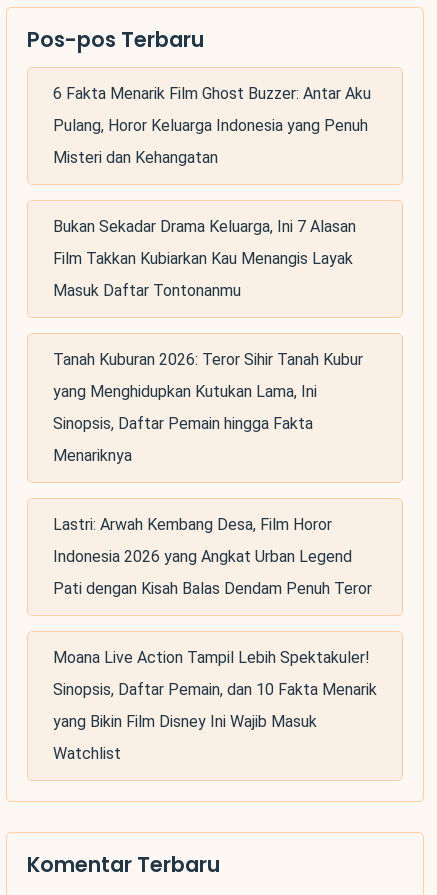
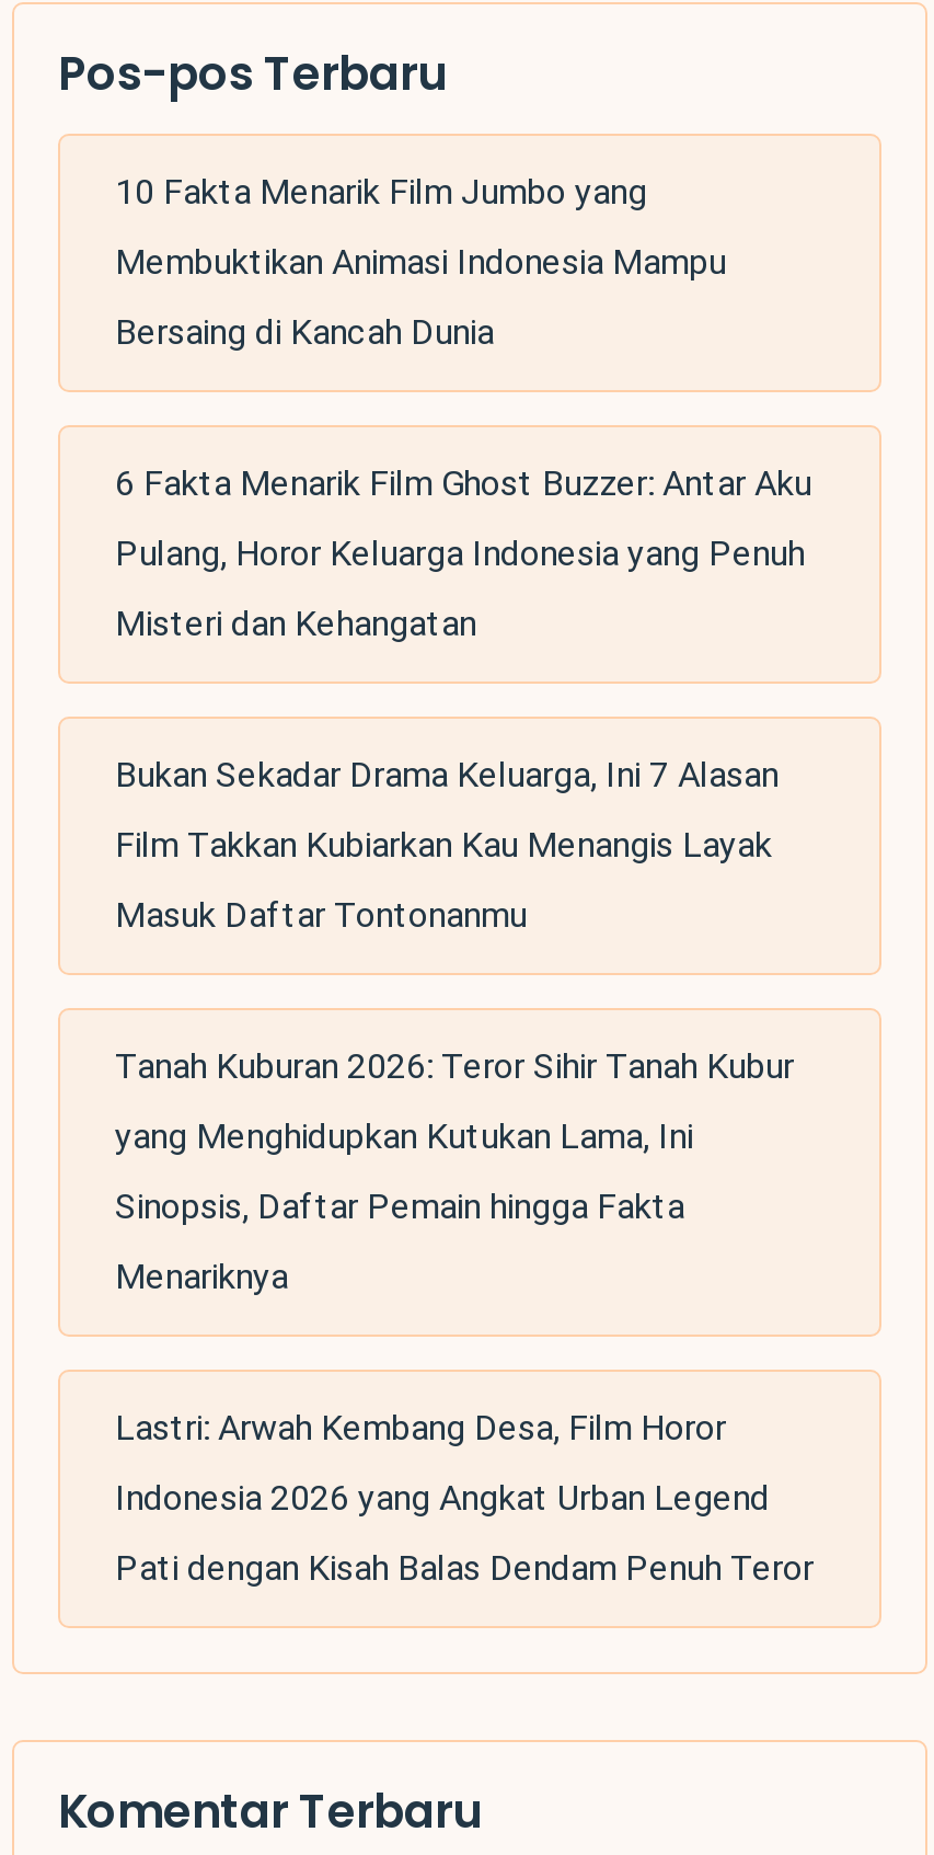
none -> [115,170,726,352] 10 Fakta Menarik Film Jumbo yang | Membuktikan Animasi Indonesia Mampu | Bersaing di Kancah Dunia
moved [53,84,372,598] -> [115,462,814,1588]: 6 Fakta Menarik Film Ghost Buzzer: Antar Aku | Pulang, Horor Keluarga Indonesia yang Penuh | Misteri dan Kehangatan | ... | Indonesia 2026 yang Angkat Urban Legend | Pati dengan Kisah Balas Dendam Penuh Teror
[53,648,377,763] Moana Live Action Tampil Lebih Spektakuler! | Sinopsis, Daftar Pemain, dan 10 Fakta Menarik | yang Bikin Film Disney Ini Wajib Masuk | Watchlist -> none

